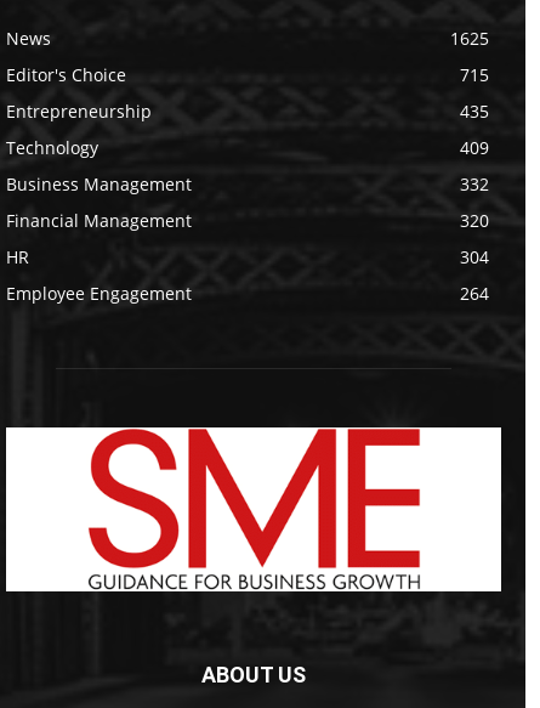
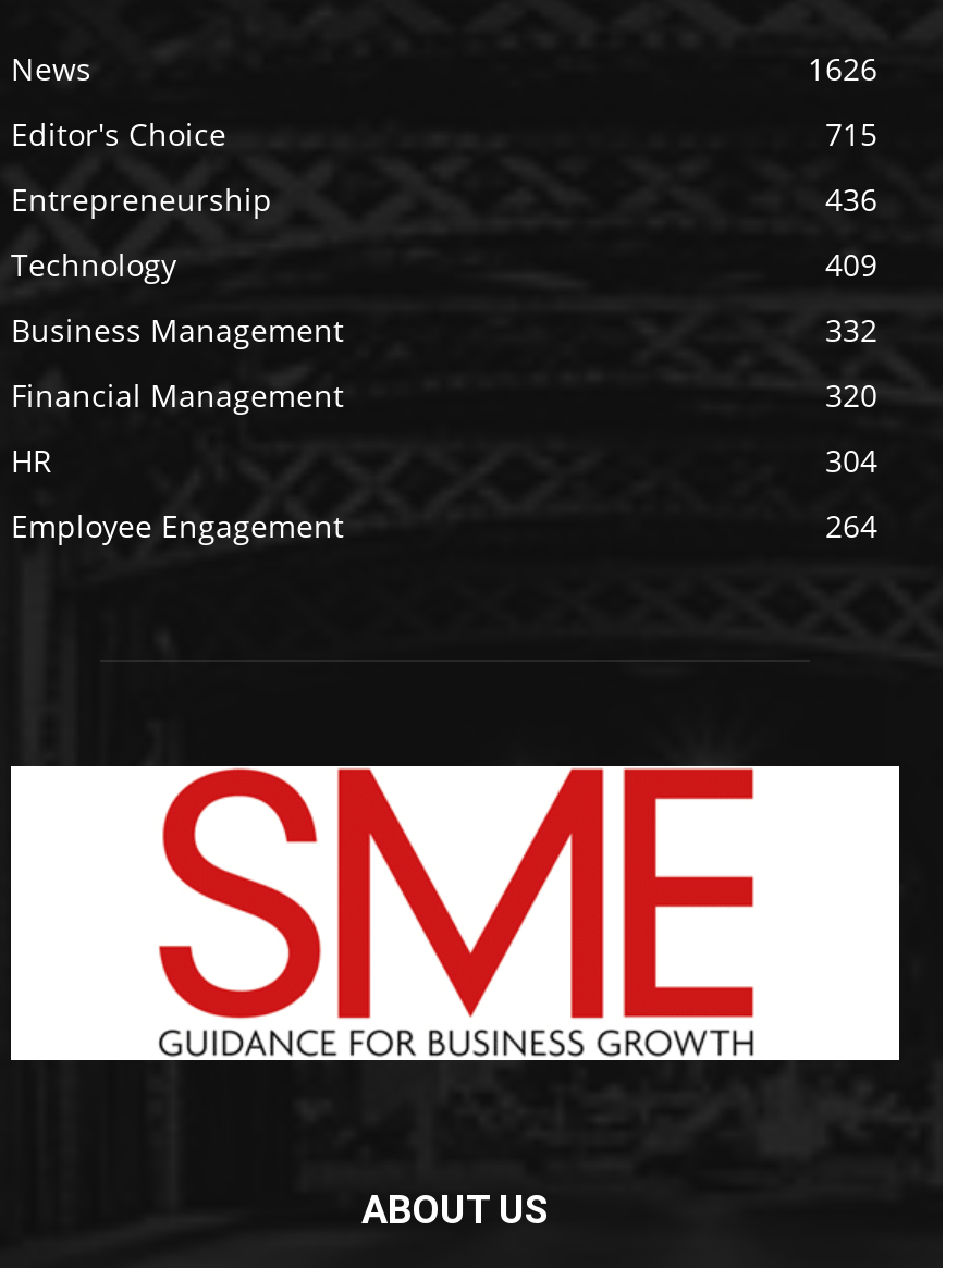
[450,26,489,50] 1625 -> [808,47,877,89] 1626
[460,99,489,122] 435 -> [825,178,877,219] 436

